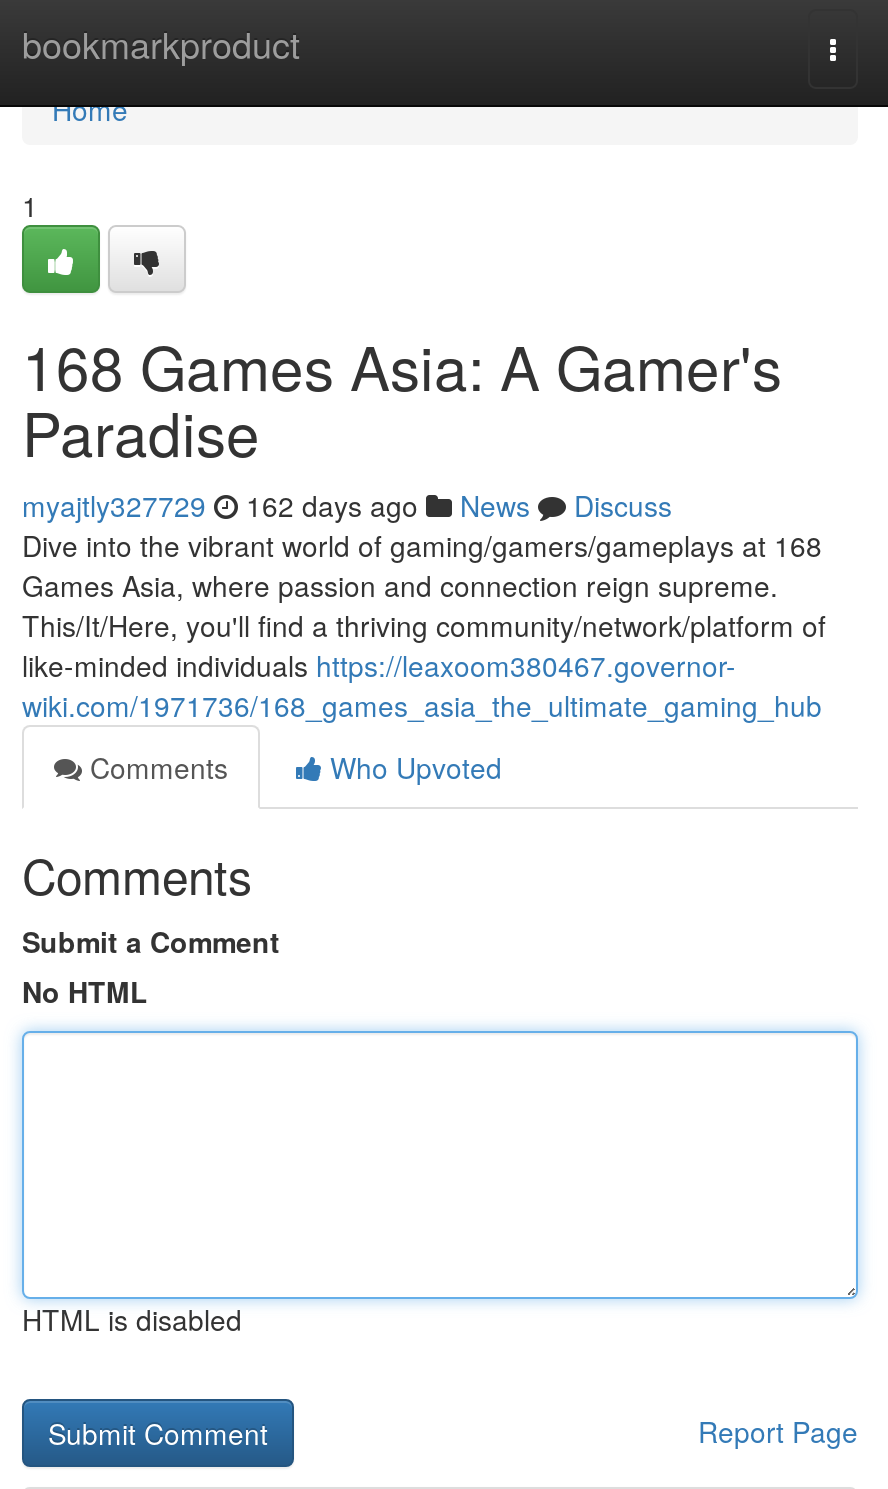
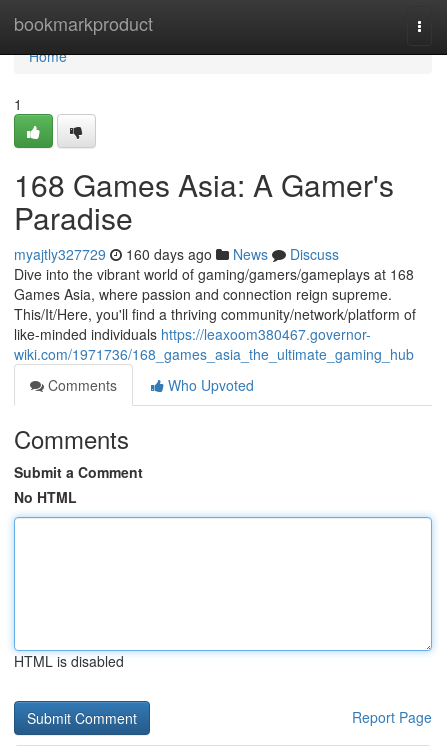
[22,485,672,525] myajtly327729 162 days ago News Discuss -> [14,244,339,264] myajtly327729 160 days ago News Discuss

